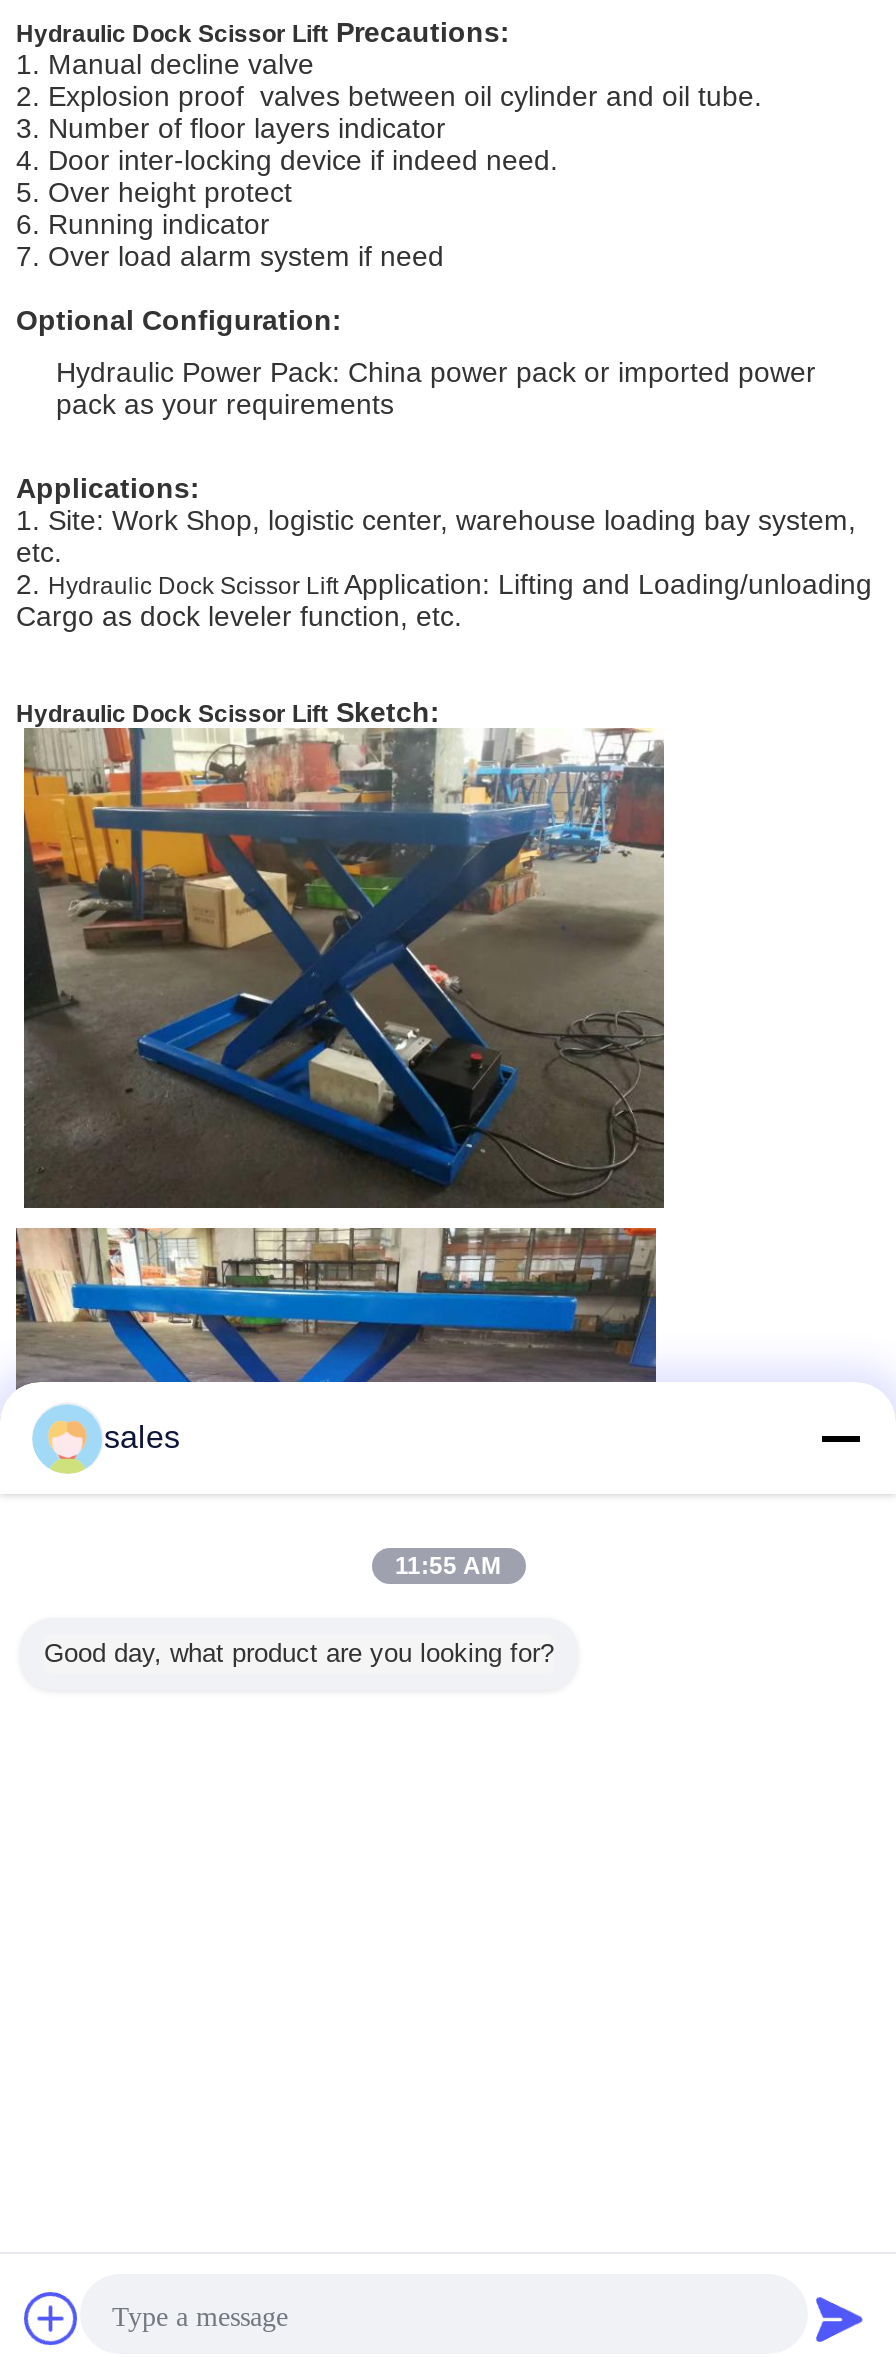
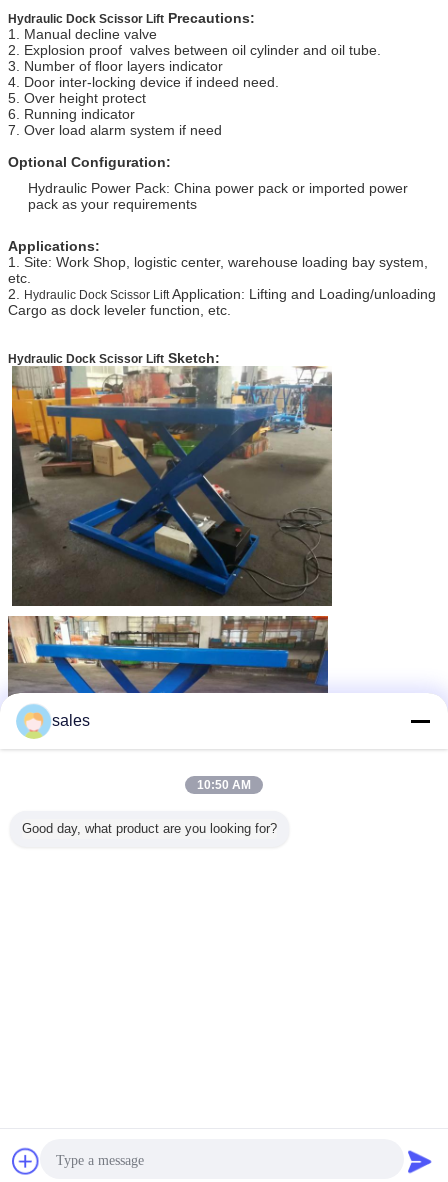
[395,1552,501,1580] 11:55 AM -> [197,778,251,792] 10:50 AM

